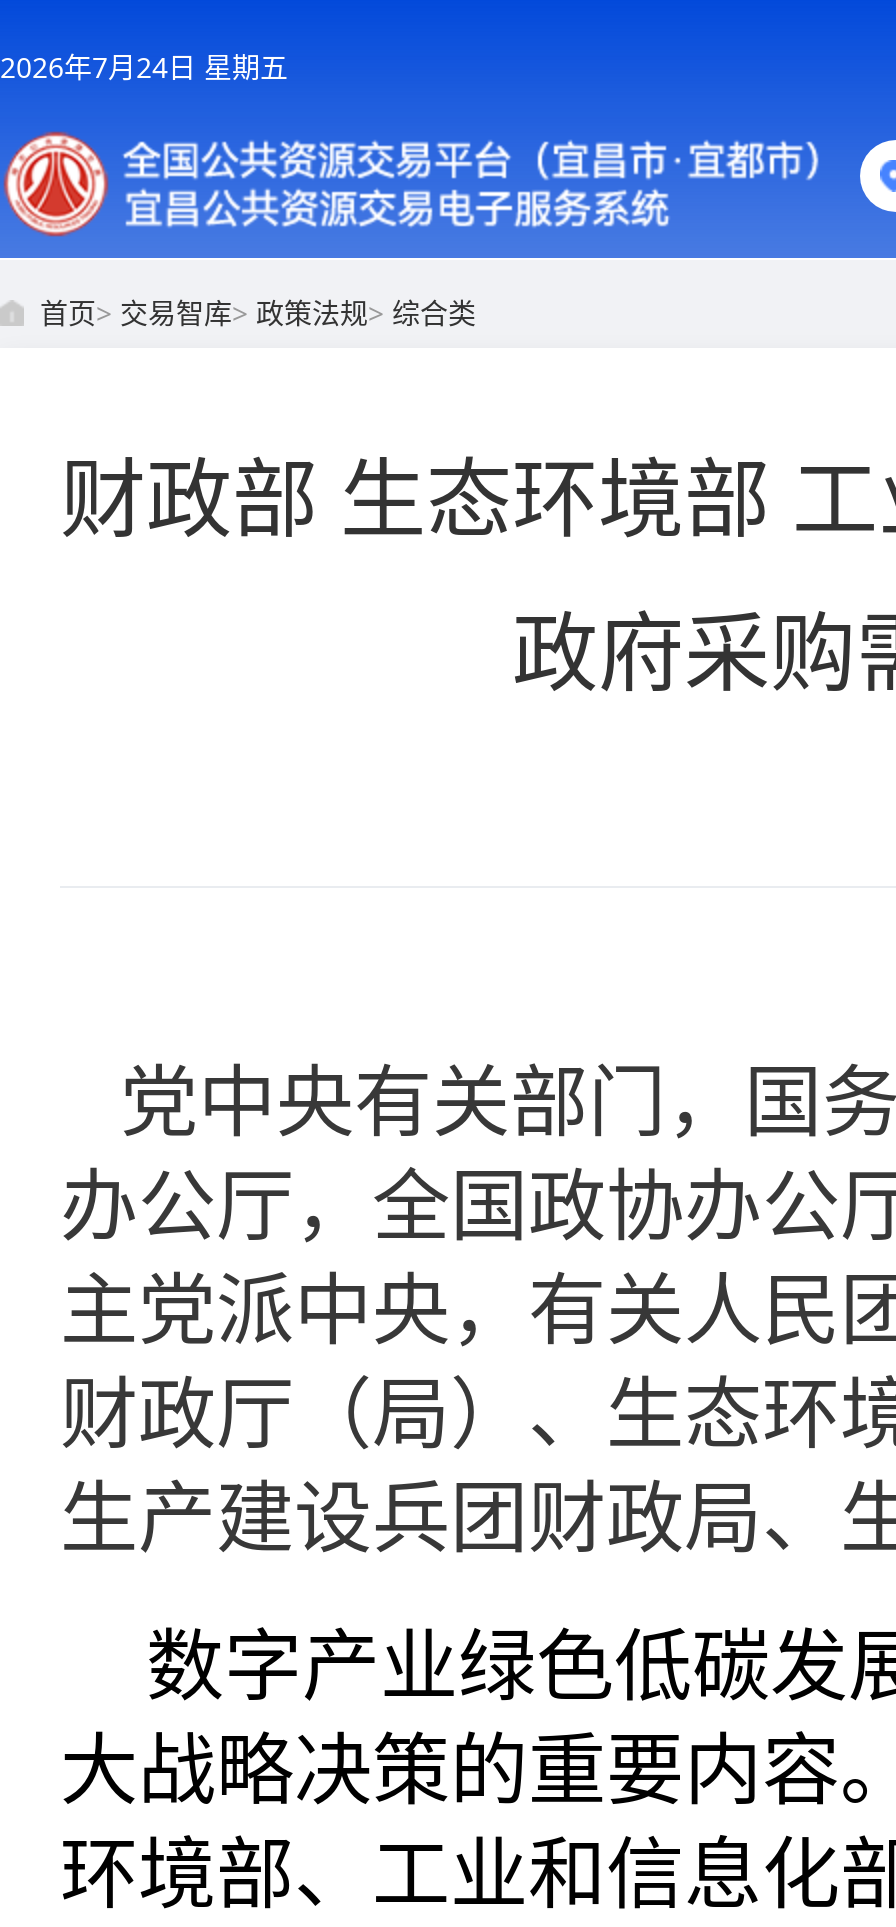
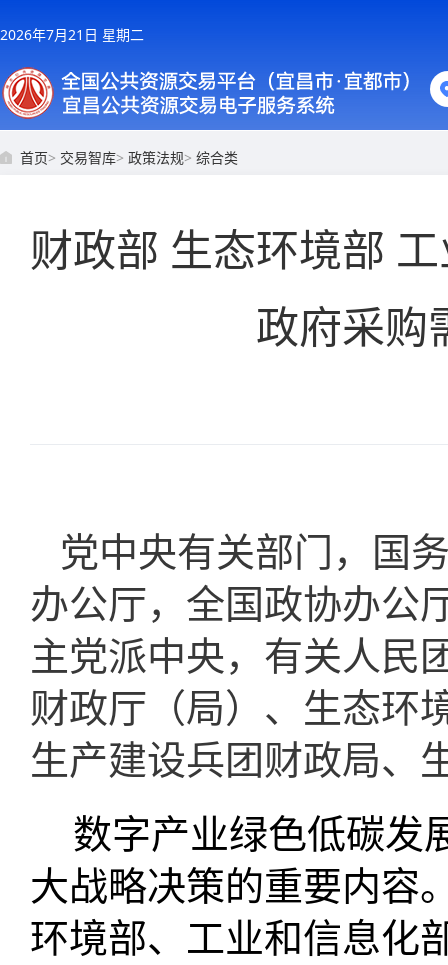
[0,48,288,86] 2026年7月24日 星期五 -> [0,25,144,44] 2026年7月21日 星期二

